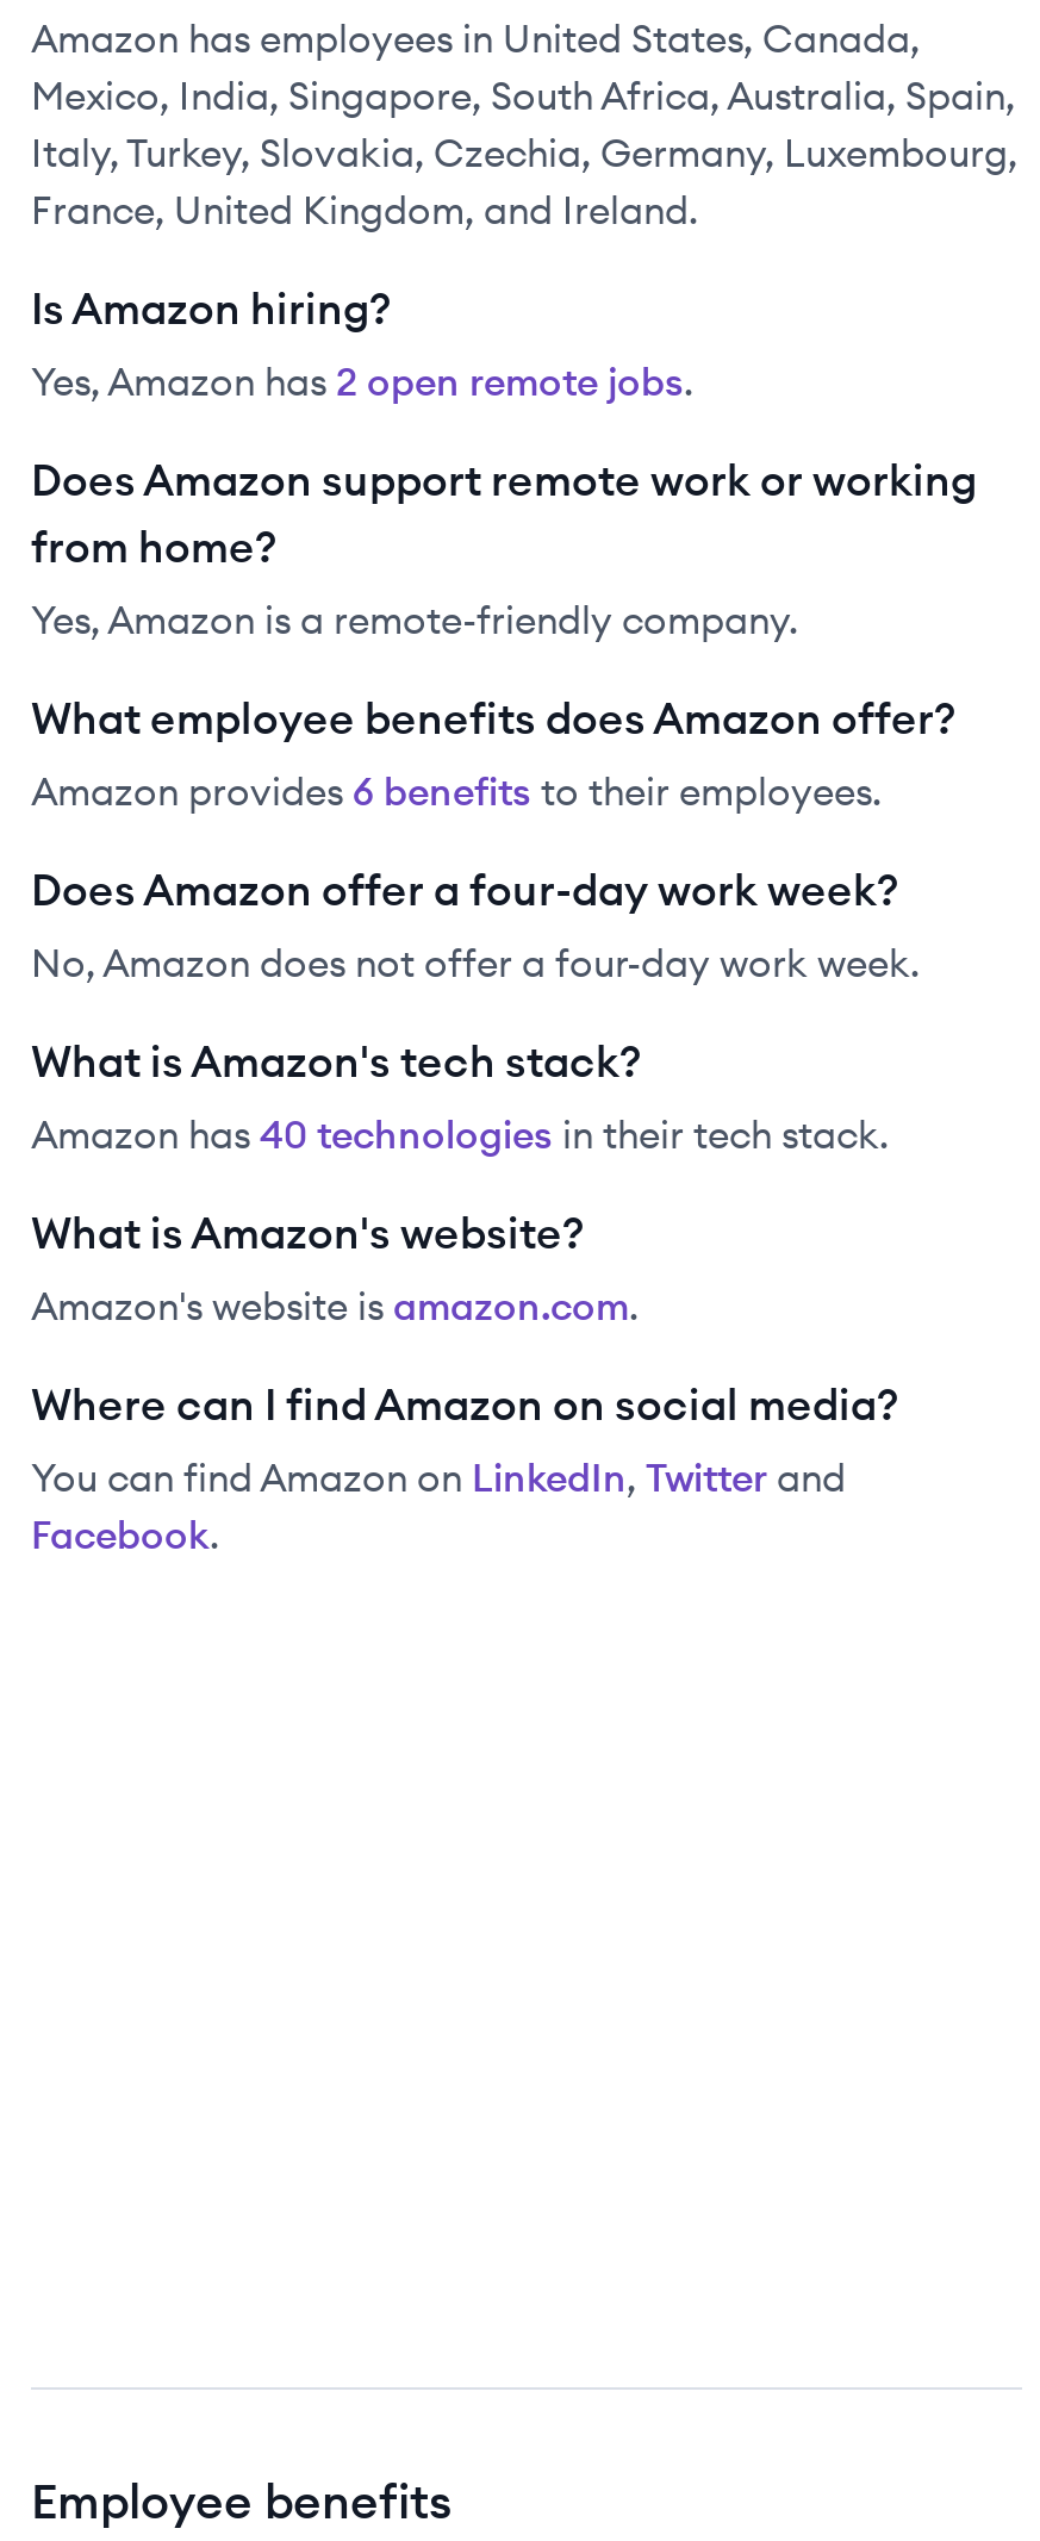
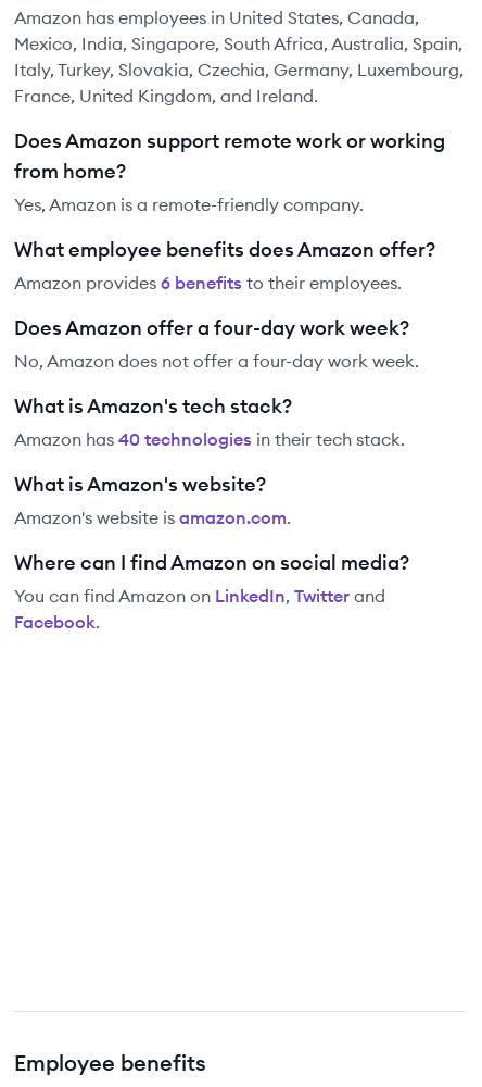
[31,281,693,405] Is Amazon hiring? | Yes, Amazon has 2 open remote jobs. -> none

